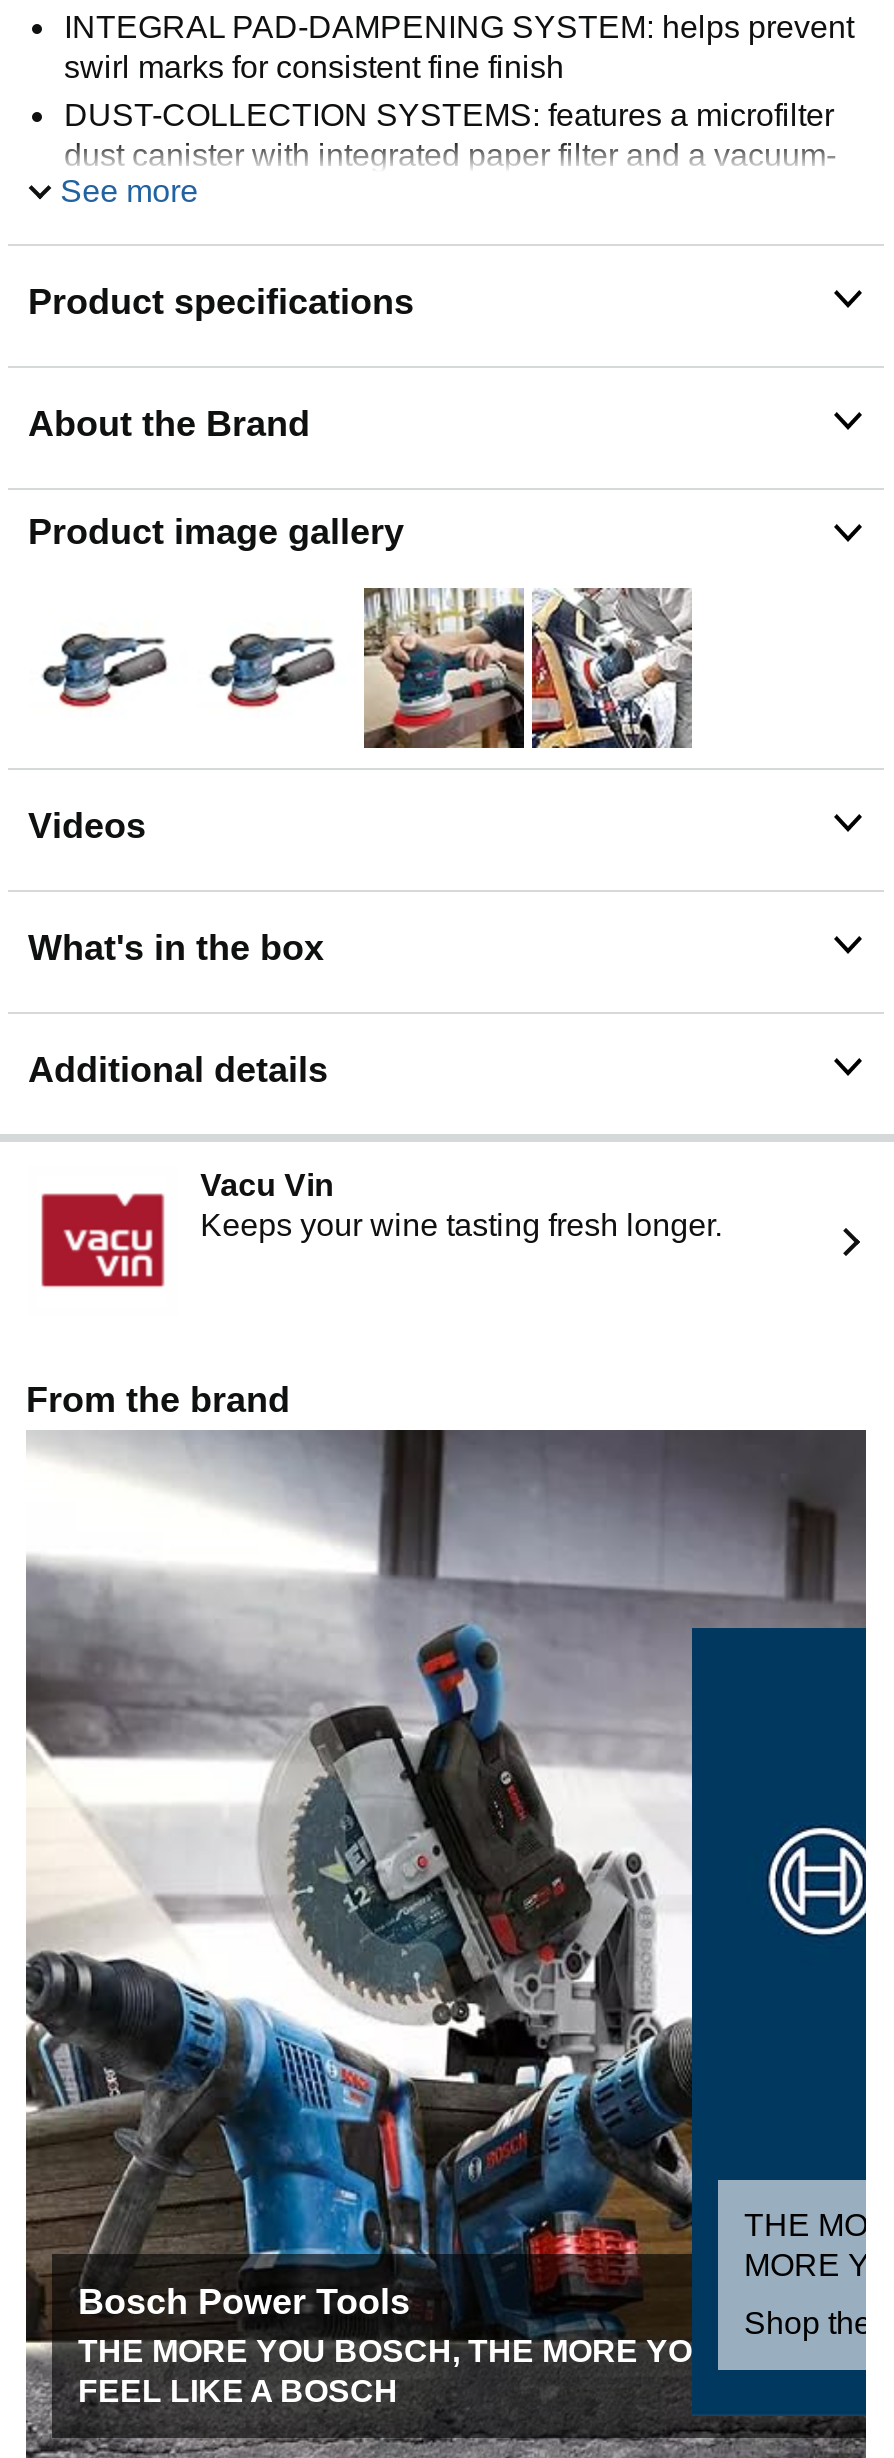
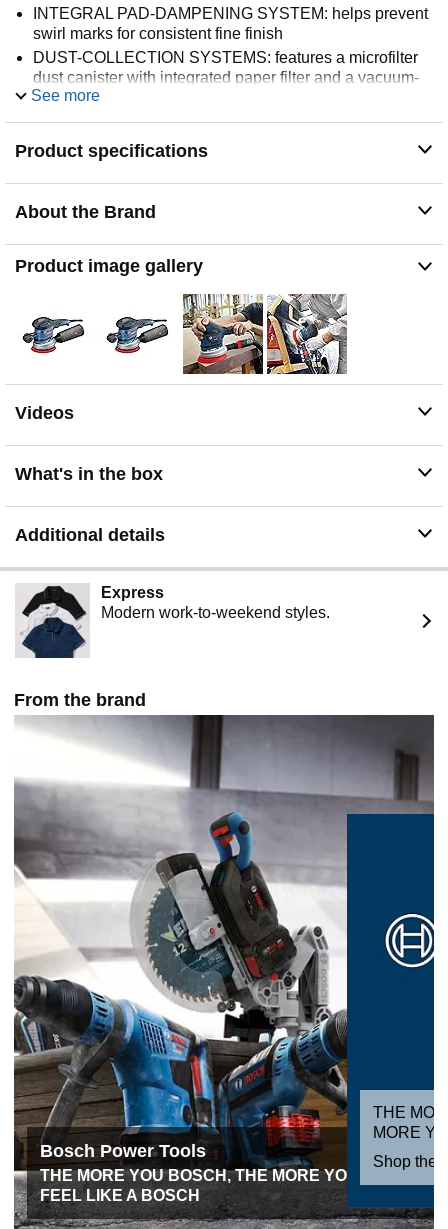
[32,1169,722,1316] [image] | Vacu Vin | Keeps your wine tasting fresh longer. -> [16,584,330,659] [image] | Express | Modern work-to-weekend styles.

